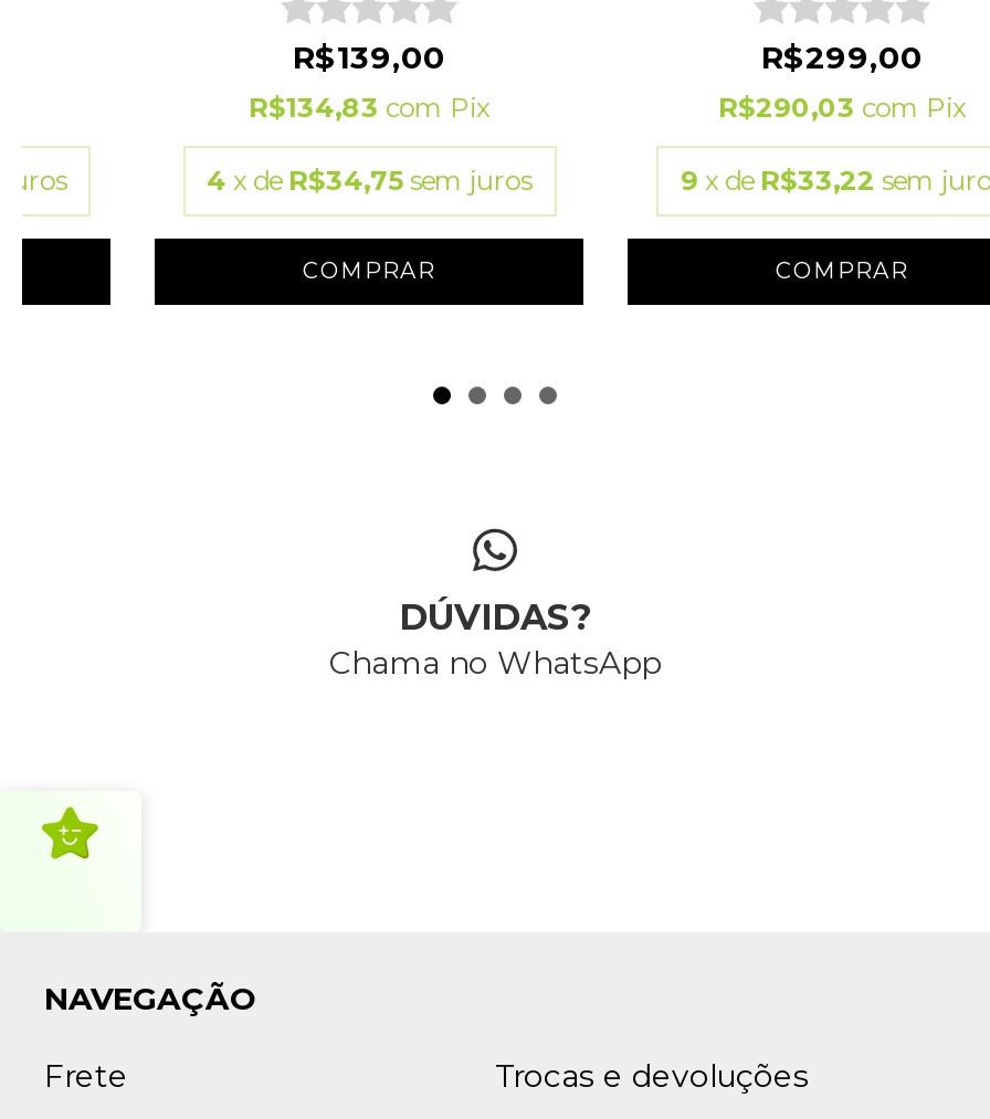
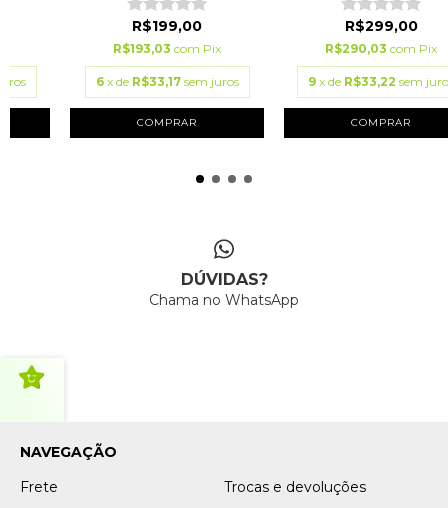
[249,36,489,123] R$139,00 | R$134,83 com Pix -> [113,16,221,55] R$199,00 | R$193,03 com Pix
[207,162,531,196] 4 x de R$34,75 sem juros -> [95,73,238,88] 6 x de R$33,17 sem juros

